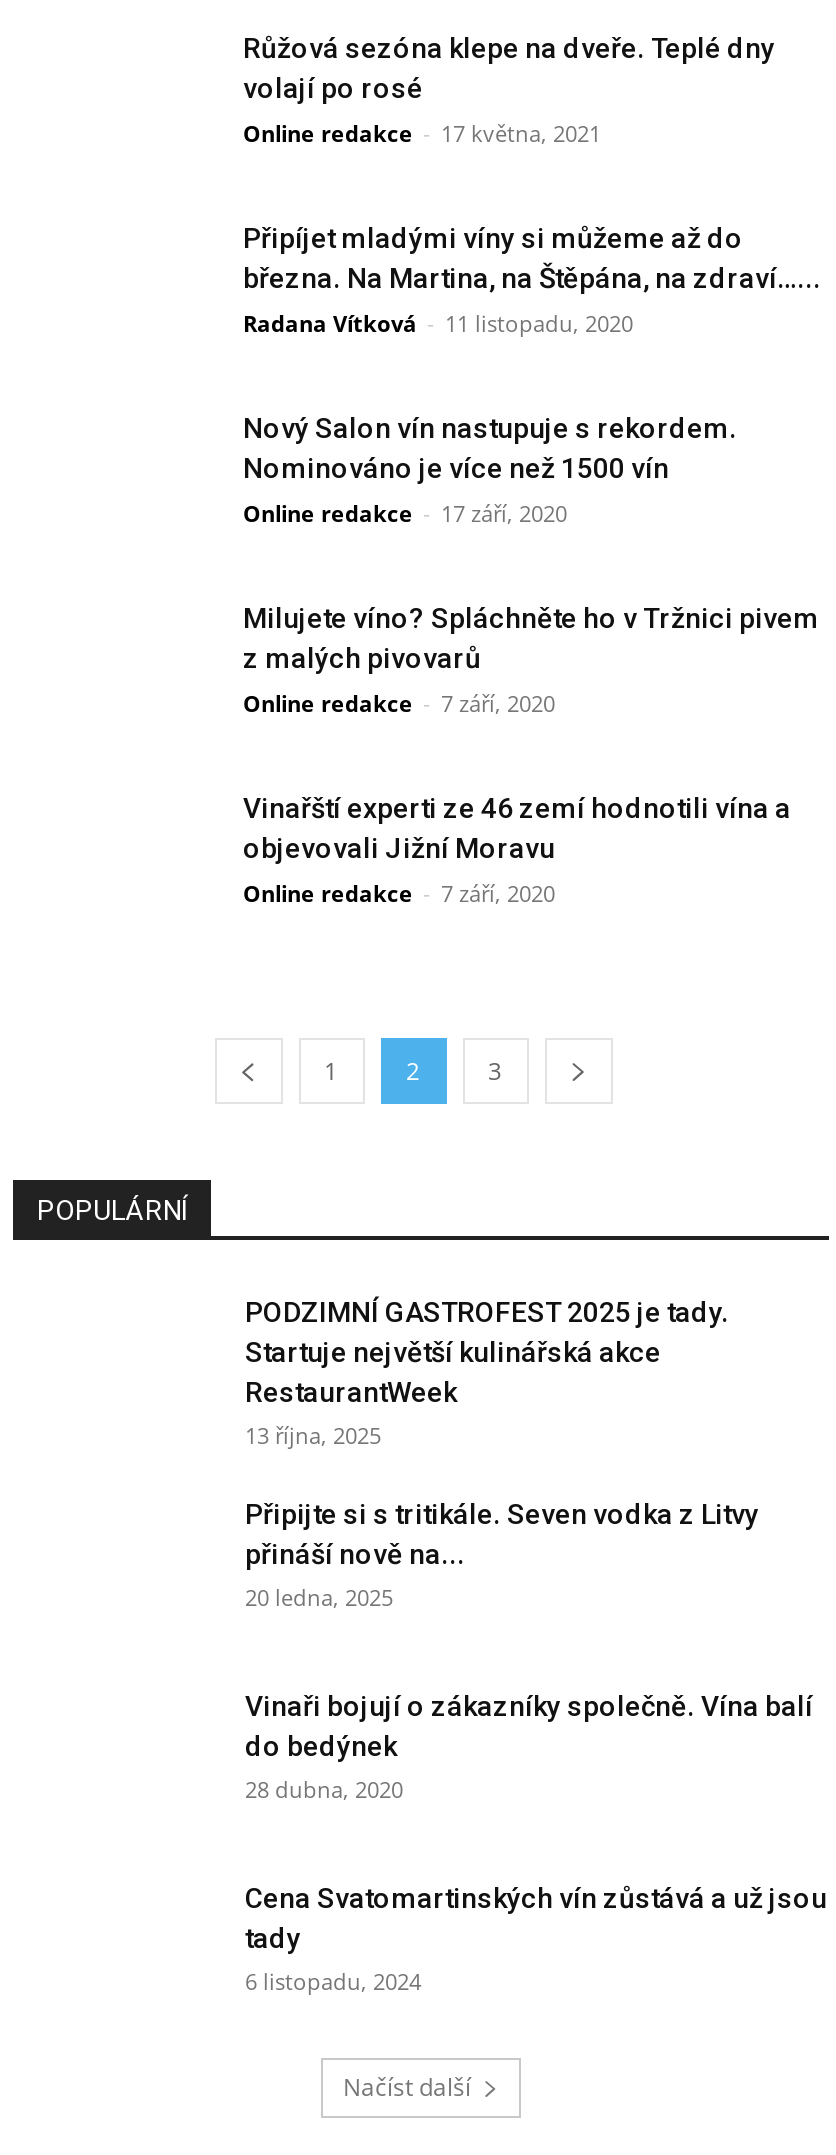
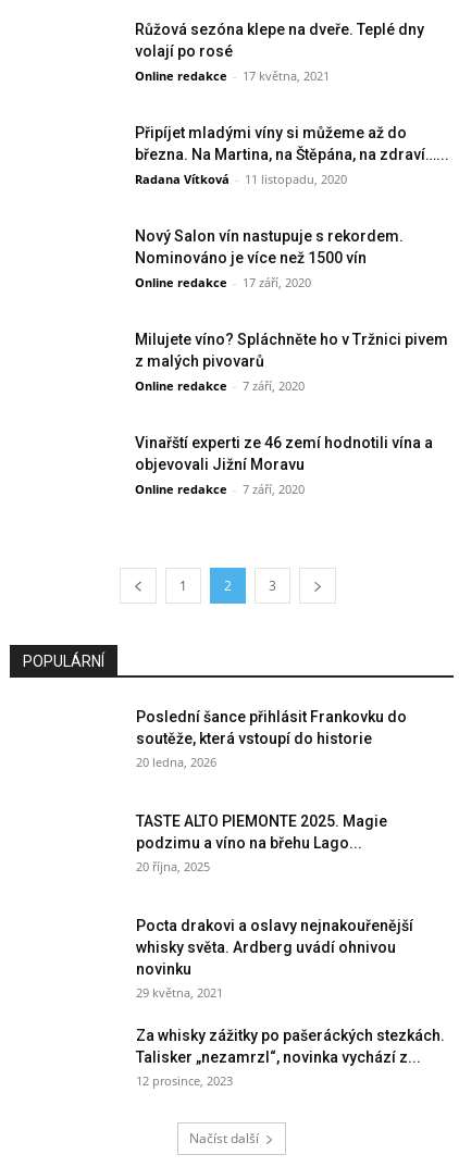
[245,1296,729,1450] PODZIMNÍ GASTROFEST 2025 je tady. | Startuje největší kulinářská akce | RestaurantWeek | 13 října, 2025 -> [136,708,407,770] Poslední šance přihlásit Frankovku do | soutěže, která vstoupí do historie | 20 ledna, 2026
[245,1498,759,1612] Připijte si s tritikále. Seven vodka z Litvy | přináší nově na... | 20 ledna, 2025 -> [136,812,387,874] TASTE ALTO PIEMONTE 2025. Magie | podzimu a víno na břehu Lago... | 20 října, 2025
[245,1690,813,1804] Vinaři bojují o zákazníky společně. Vína balí | do bedýnek | 28 dubna, 2020 -> [136,917,413,1001] Pocta drakovi a oslavy nejnakouřenější | whisky světa. Ardberg uvádí ohnivou | novinku | 29 května, 2021
[245,1882,827,1996] Cena Svatomartinských vín zůstává a už jsou | tady | 6 listopadu, 2024 -> [136,1027,445,1089] Za whisky zážitky po pašeráckých stezkách. | Talisker „nezamrzl“, novinka vychází z... | 12 prosince, 2023

